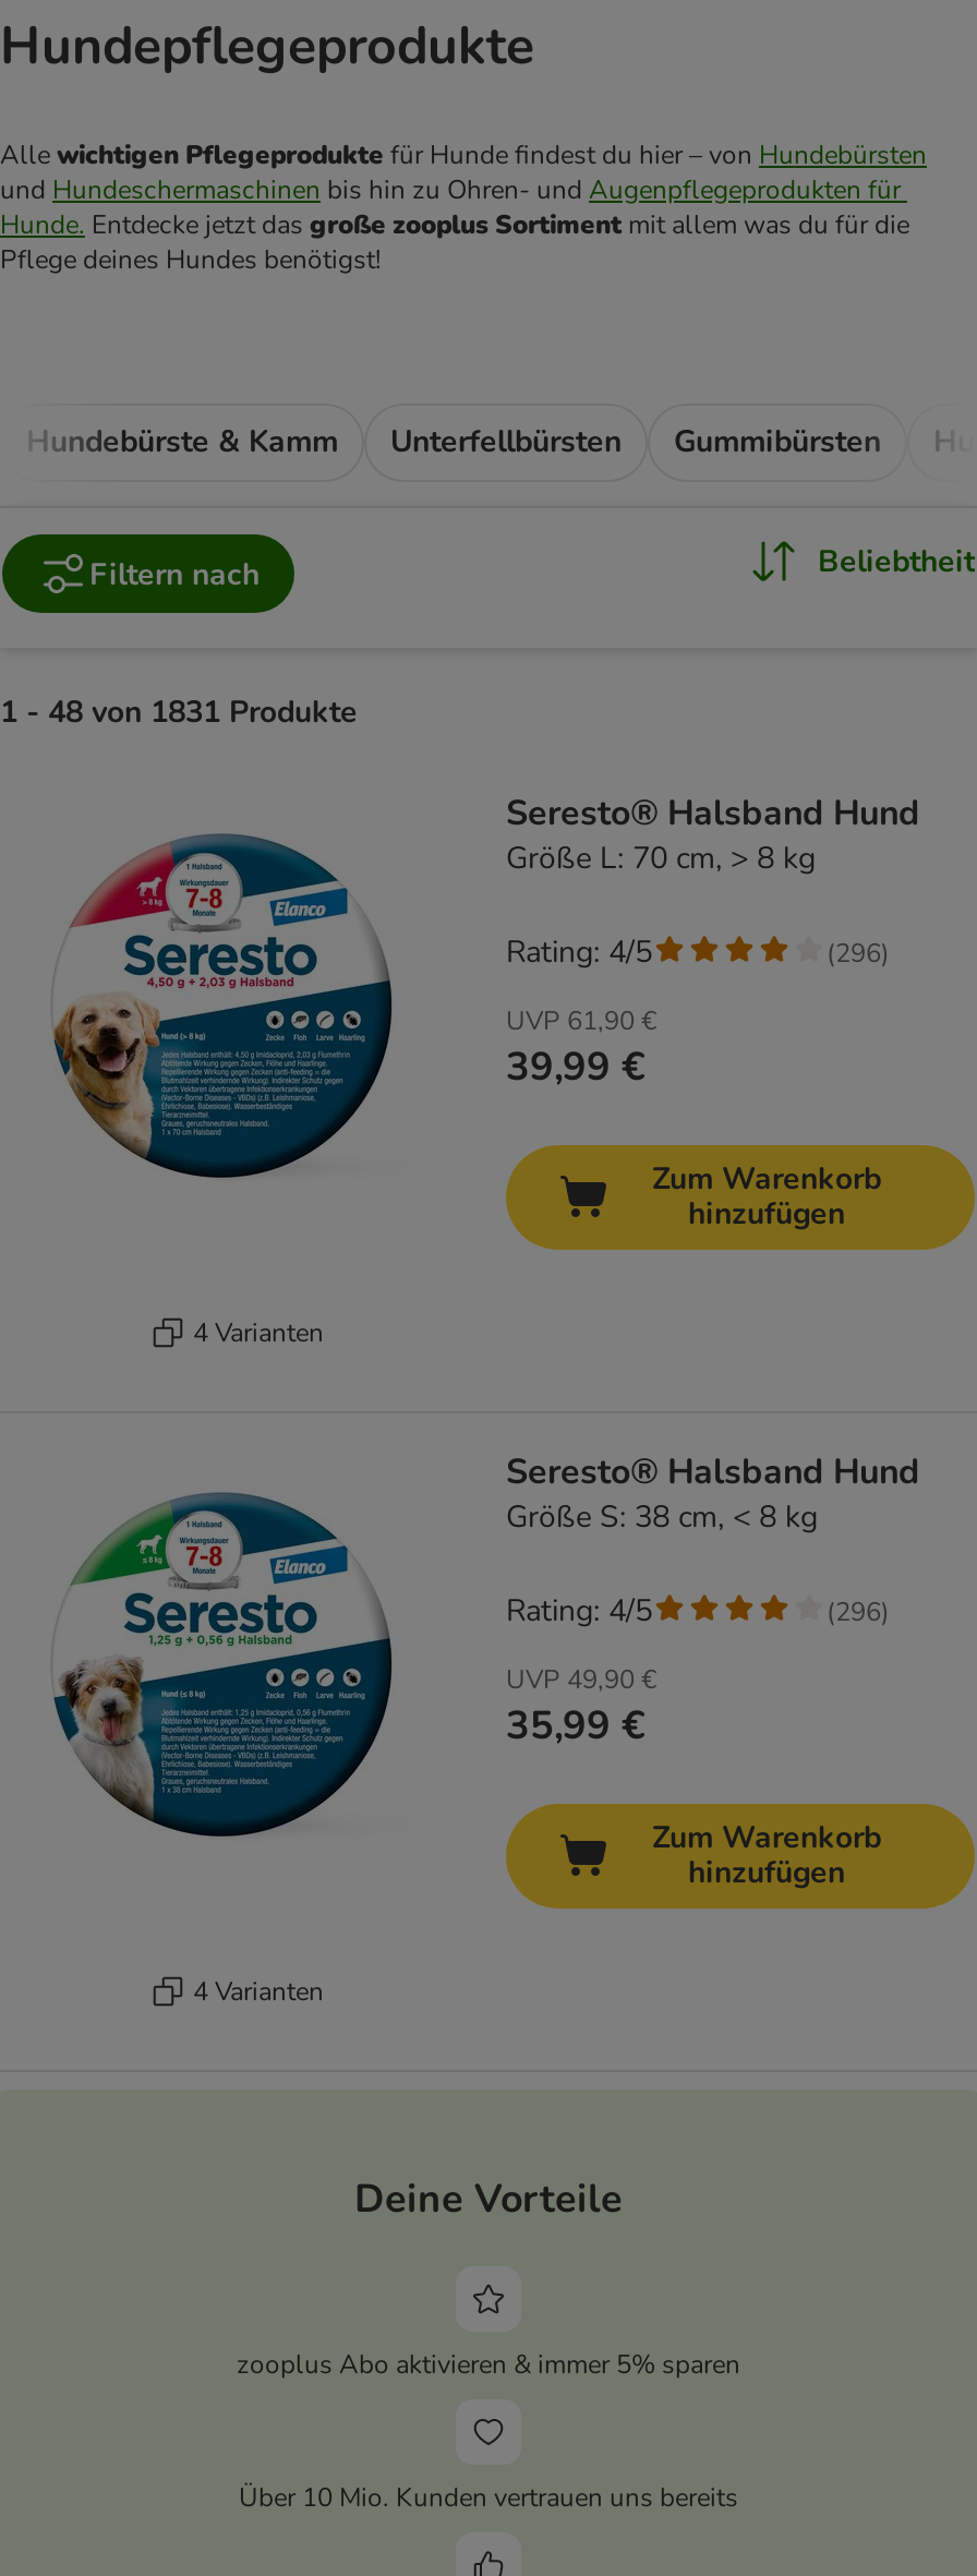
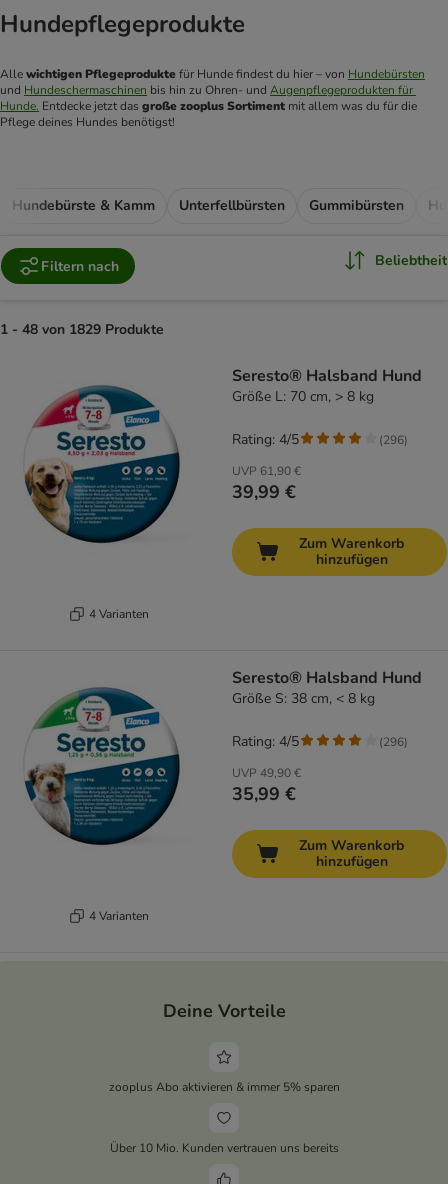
[0,692,358,733] 1 - 48 von 1831 Produkte -> [0,320,164,339] 1 - 48 von 1829 Produkte

